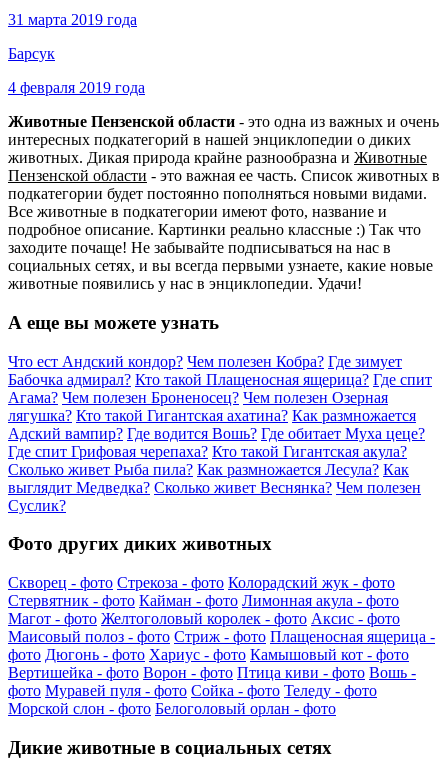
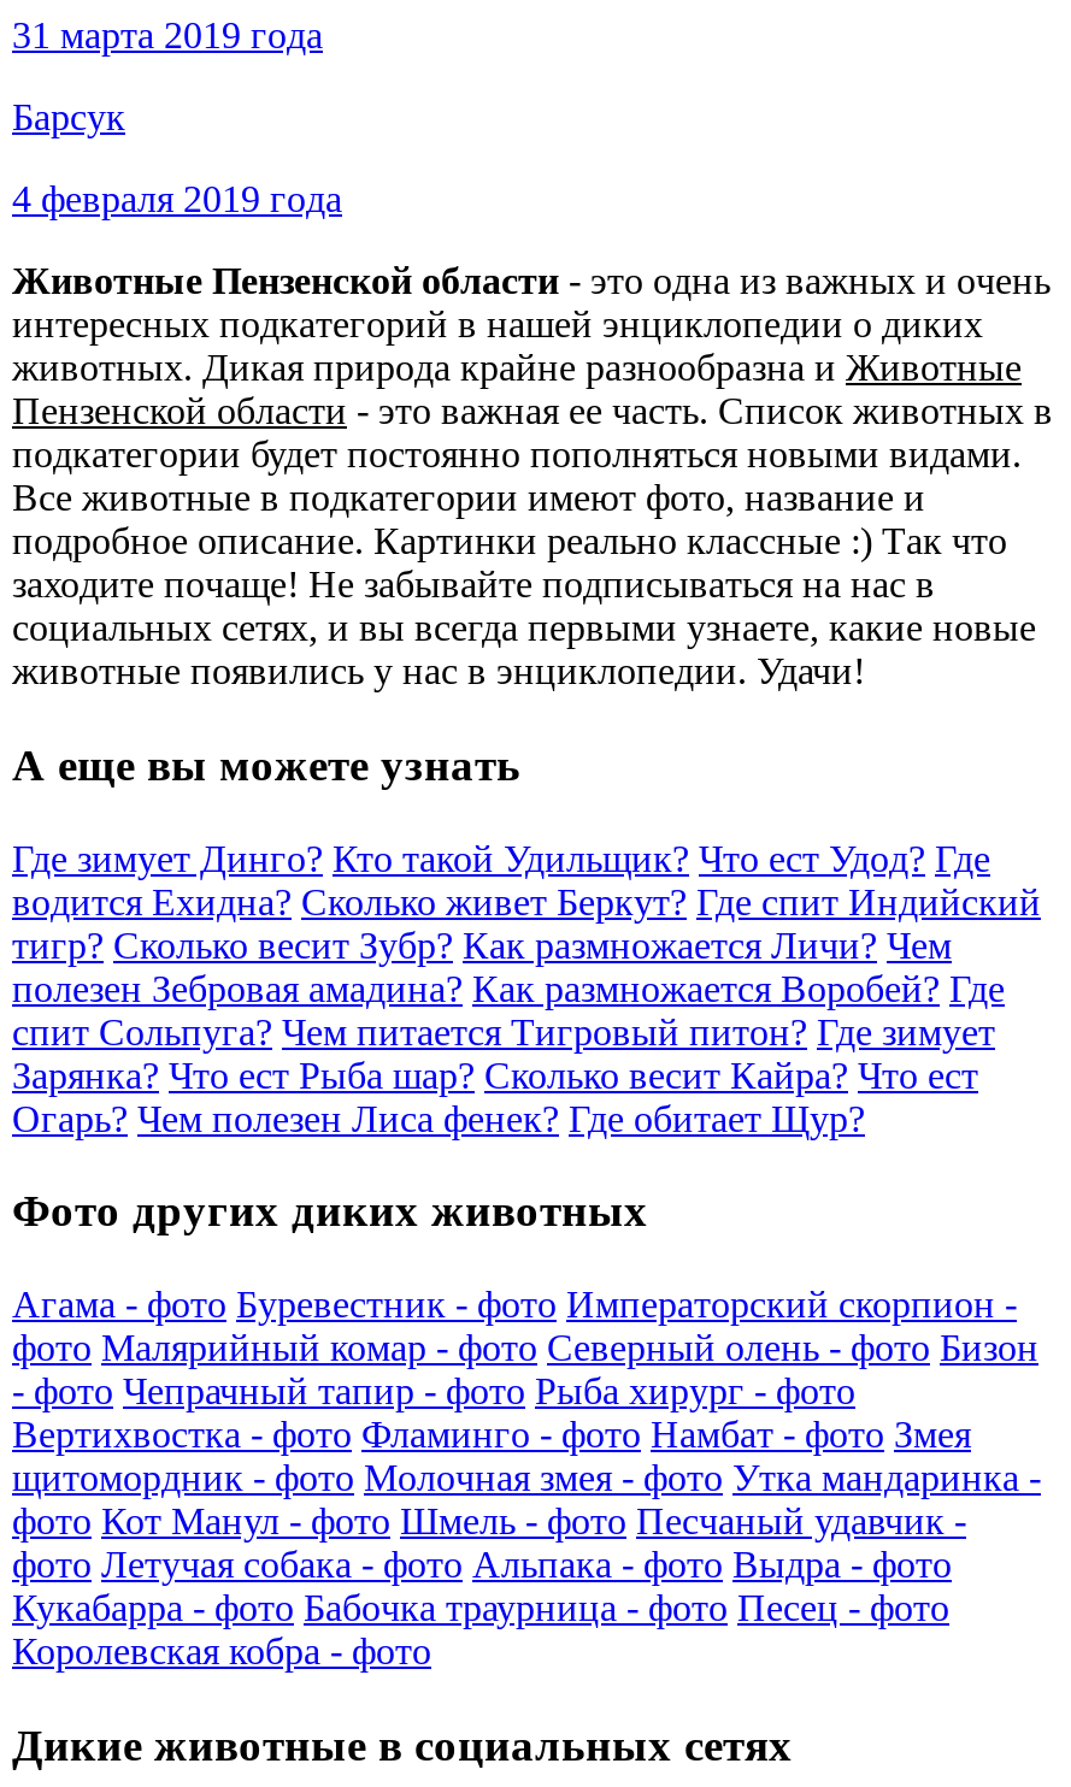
[8,352,432,513] Что ест Андский кондор? Чем полезен Кобра? Где зимует | Бабочка адмирал? Кто такой Плащеносная ящерица? Где спит | Агама? Чем полезен Броненосец? Чем полезен Озерная | лягушка? Кто такой Гигантская ахатина? Как размножается | Адский вампир? Где водится Вошь? Где обитает Муха цеце? | Где спит Грифовая черепаха? Кто такой Гигантская акула? | Сколько живет Рыба пила? Как размножается Лесула? Как | выглядит Медведка? Сколько живет Веснянка? Чем полезен | Суслик? -> [12,837,1041,1138] Где зимует Динго? Кто такой Удильщик? Что ест Удод? Где | водится Ехидна? Сколько живет Беркут? Где спит Индийский | тигр? Сколько весит Зубр? Как размножается Личи? Чем | полезен Зебровая амадина? Как размножается Воробей? Где | спит Сольпуга? Чем питается Тигровый питон? Где зимует | Зарянка? Что ест Рыба шар? Сколько весит Кайра? Что ест | Огарь? Чем полезен Лиса фенек? Где обитает Щур?
moved [8,533,272,554] -> [12,1185,648,1236]: Фото других диких животных
[8,574,435,717] Скворец - фото Стрекоза - фото Колорадский жук - фото | Стервятник - фото Кайман - фото Лимонная акула - фото | Магот - фото Желтоголовый королек - фото Аксис - фото | Маисовый полоз - фото Стриж - фото Плащеносная ящерица - | фото Дюгонь - фото Хариус - фото Камышовый кот - фото | Вертишейка - фото Ворон - фото Птица киви - фото Вошь - | фото Муравей пуля - фото Сойка - фото Теледу - фото | Морской слон - фото Белоголовый орлан - фото -> [12,1283,1041,1671] Агама - фото Буревестник - фото Императорский скорпион - | фото Малярийный комар - фото Северный олень - фото Бизон | - фото Чепрачный тапир - фото Рыба хирург - фото | Вертихвостка - фото Фламинго - фото Намбат - фото Змея | щитомордник - фото Молочная змея - фото Утка мандаринка - | фото Кот Манул - фото Шмель - фото Песчаный удавчик - | фото Летучая собака - фото Альпака - фото Выдра - фото | Кукабарра - фото Бабочка траурница - фото Песец - фото | Королевская кобра - фото

